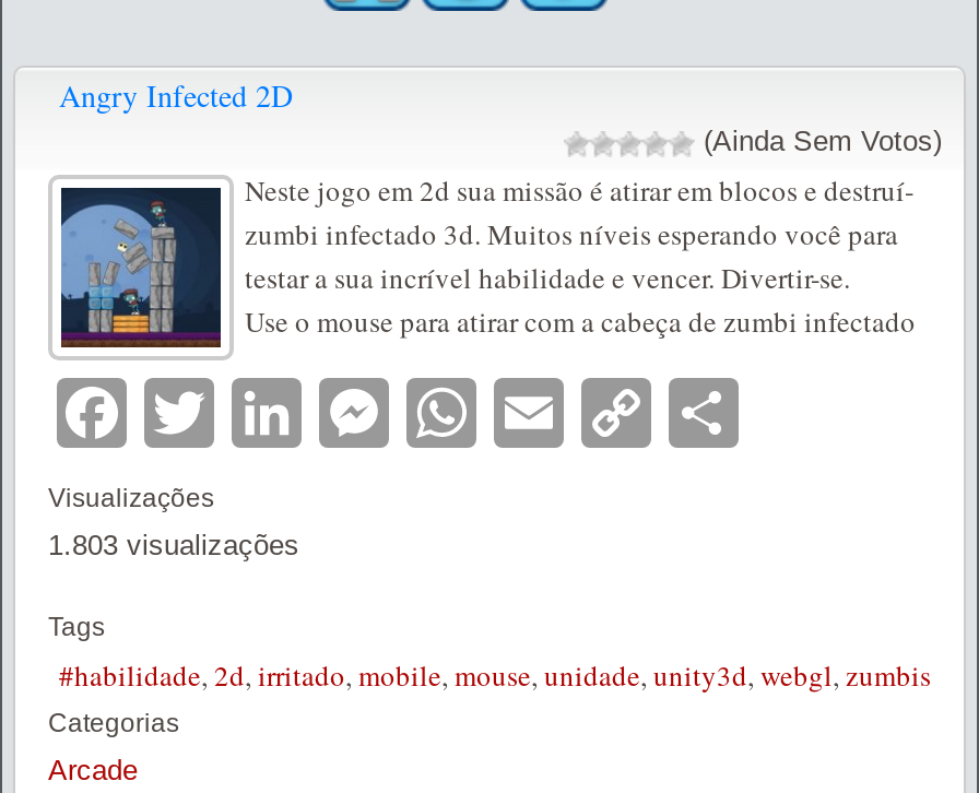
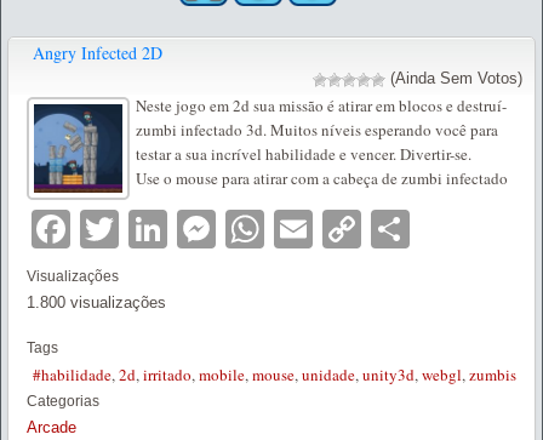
[48,529,299,561] 1.803 visualizações -> [27,293,166,312] 1.800 visualizações

